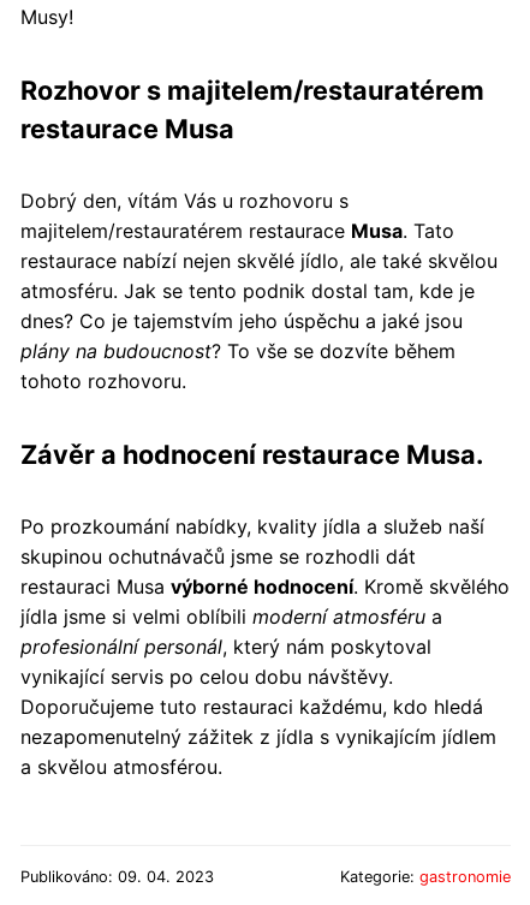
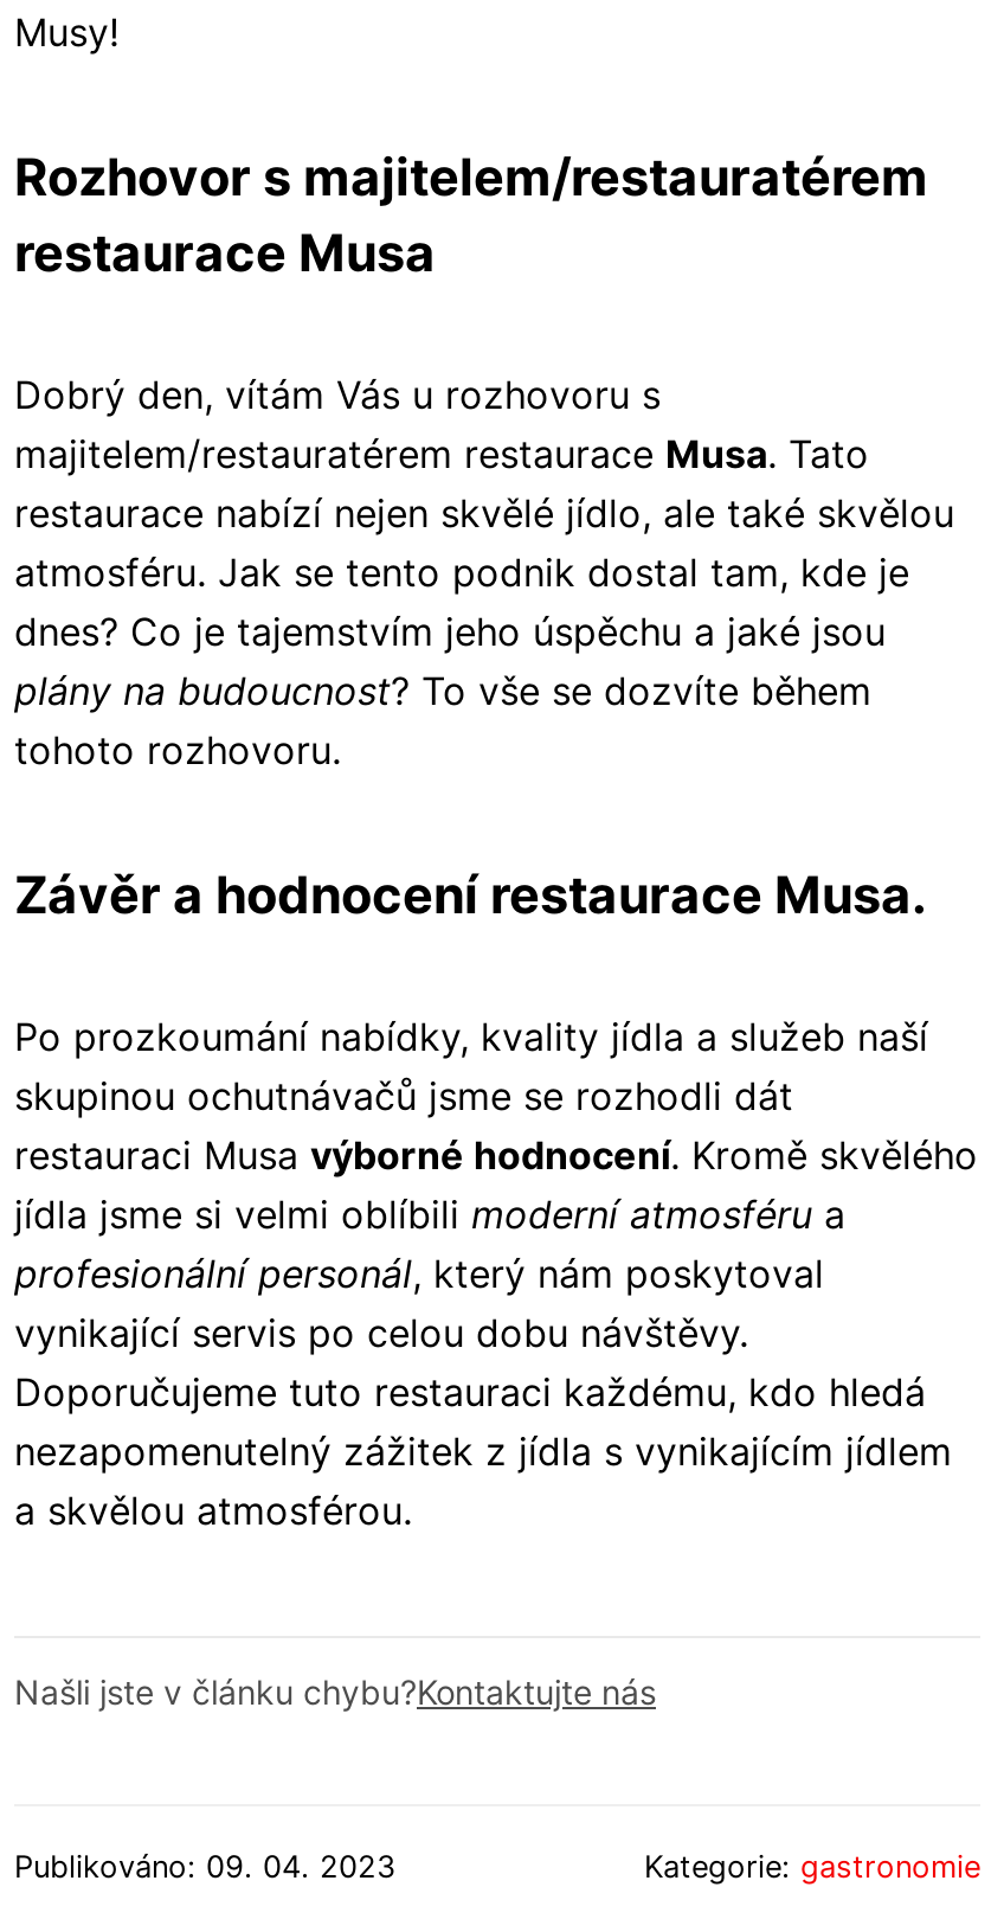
none -> [14,1672,656,1712] Našli jste v článku chybu?Kontaktujte nás

